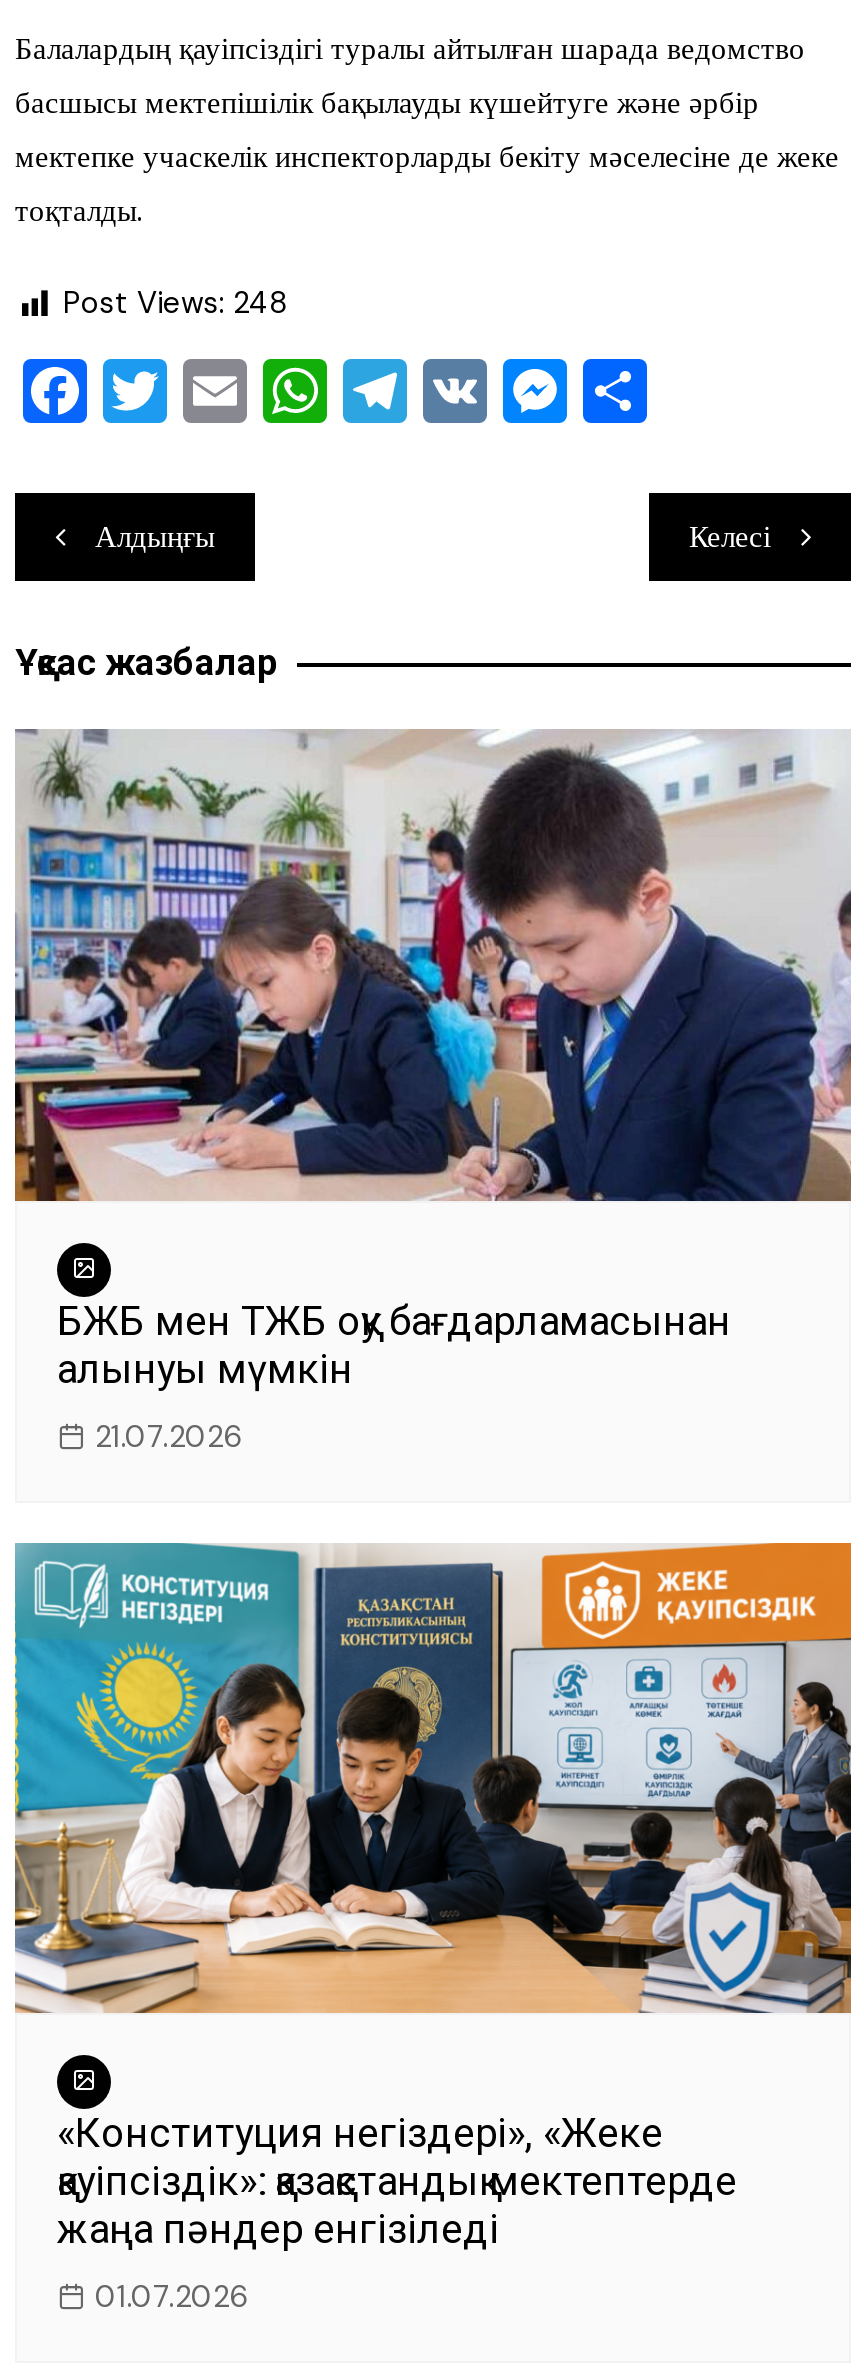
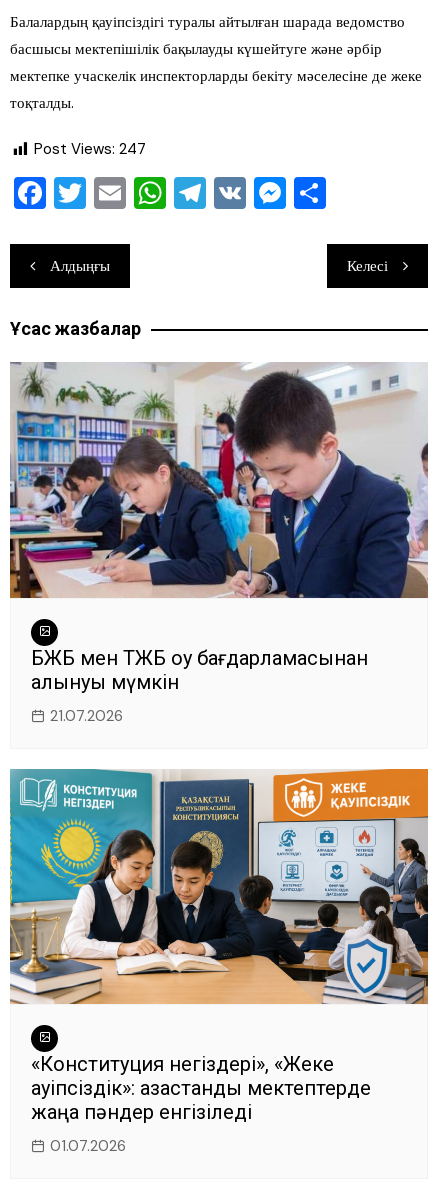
[63,284,287,324] Post Views: 248 -> [34,139,146,159] Post Views: 247

